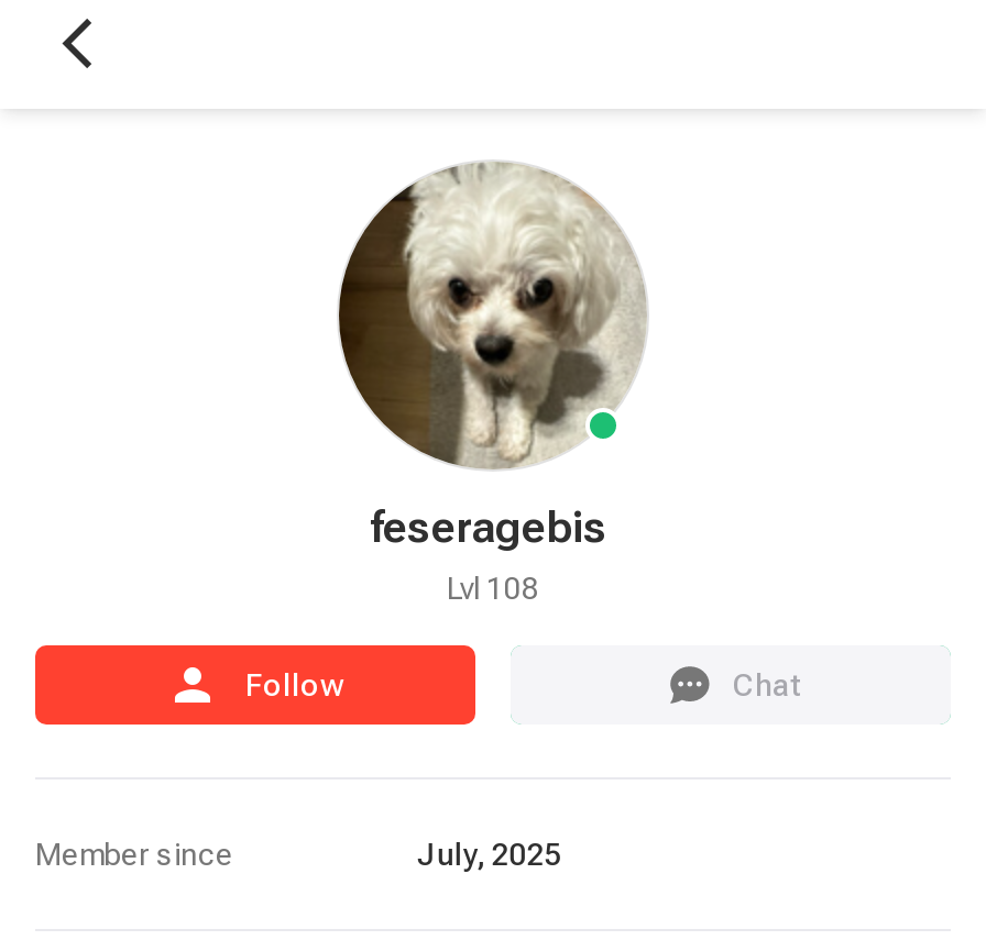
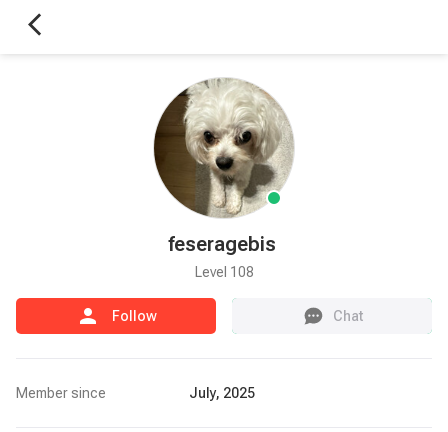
[447,571,539,606] Lvl 108 -> [194,264,253,280] Level 108

